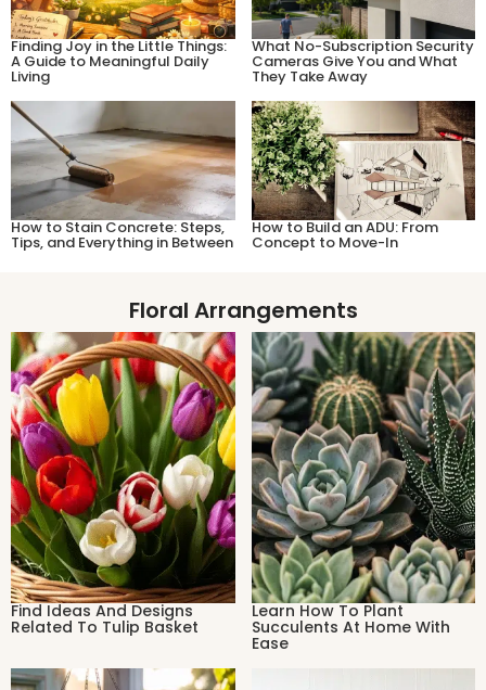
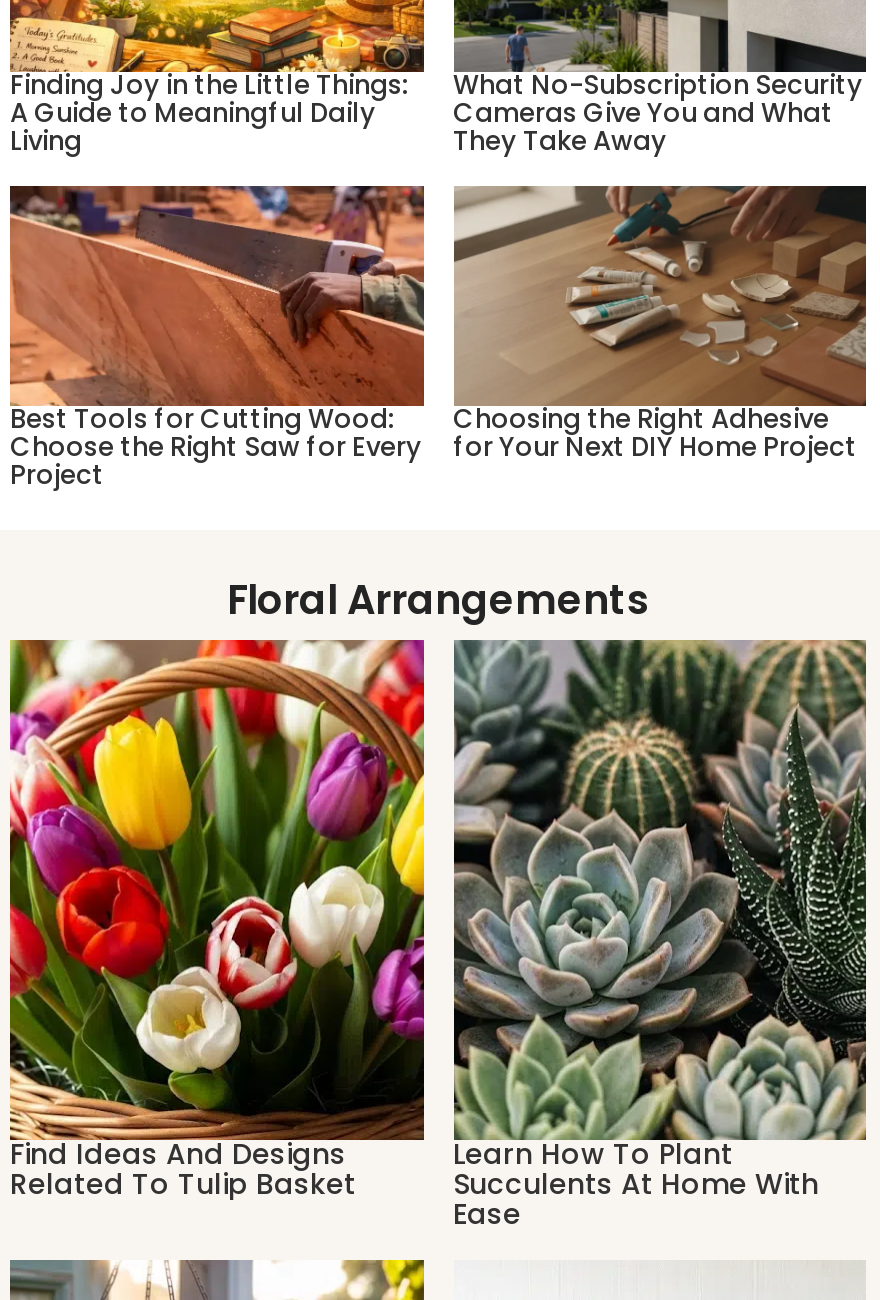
[10,101,235,253] [image] | How to Stain Concrete: Steps, | Tips, and Everything in Between -> [10,184,424,494] [image] | Best Tools for Cutting Wood: | Choose the Right Saw for Every | Project
[251,101,475,253] [image] | How to Build an ADU: From | Concept to Move-In -> [453,186,866,466] [image] | Choosing the Right Adhesive | for Your Next DIY Home Project

